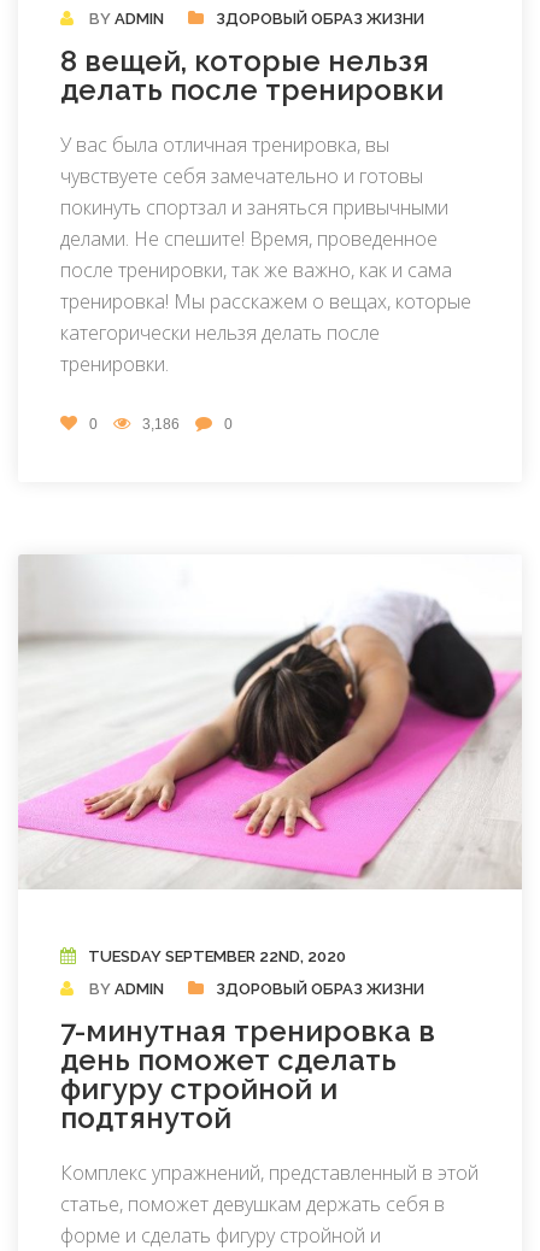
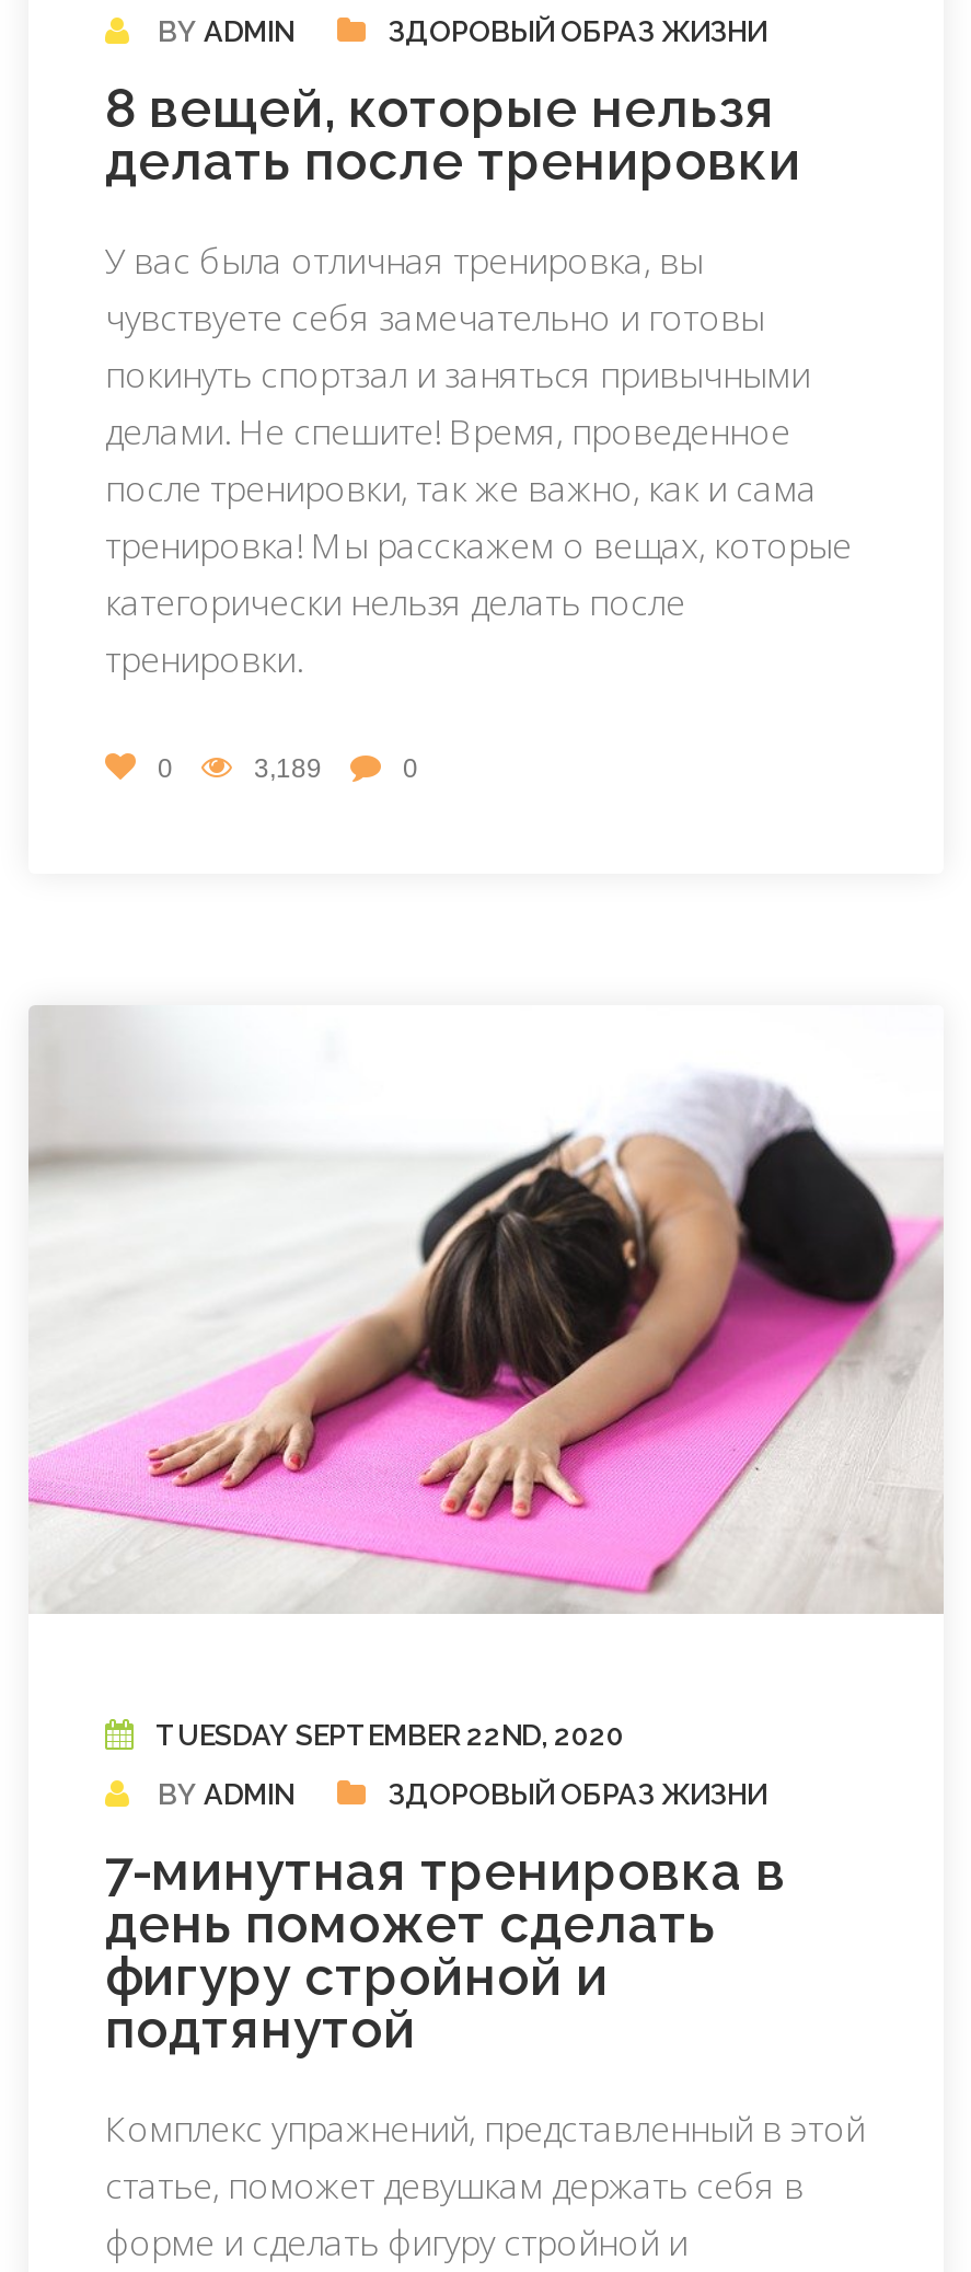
[142,415,180,432] 3,186 -> [254,754,322,784] 3,189

